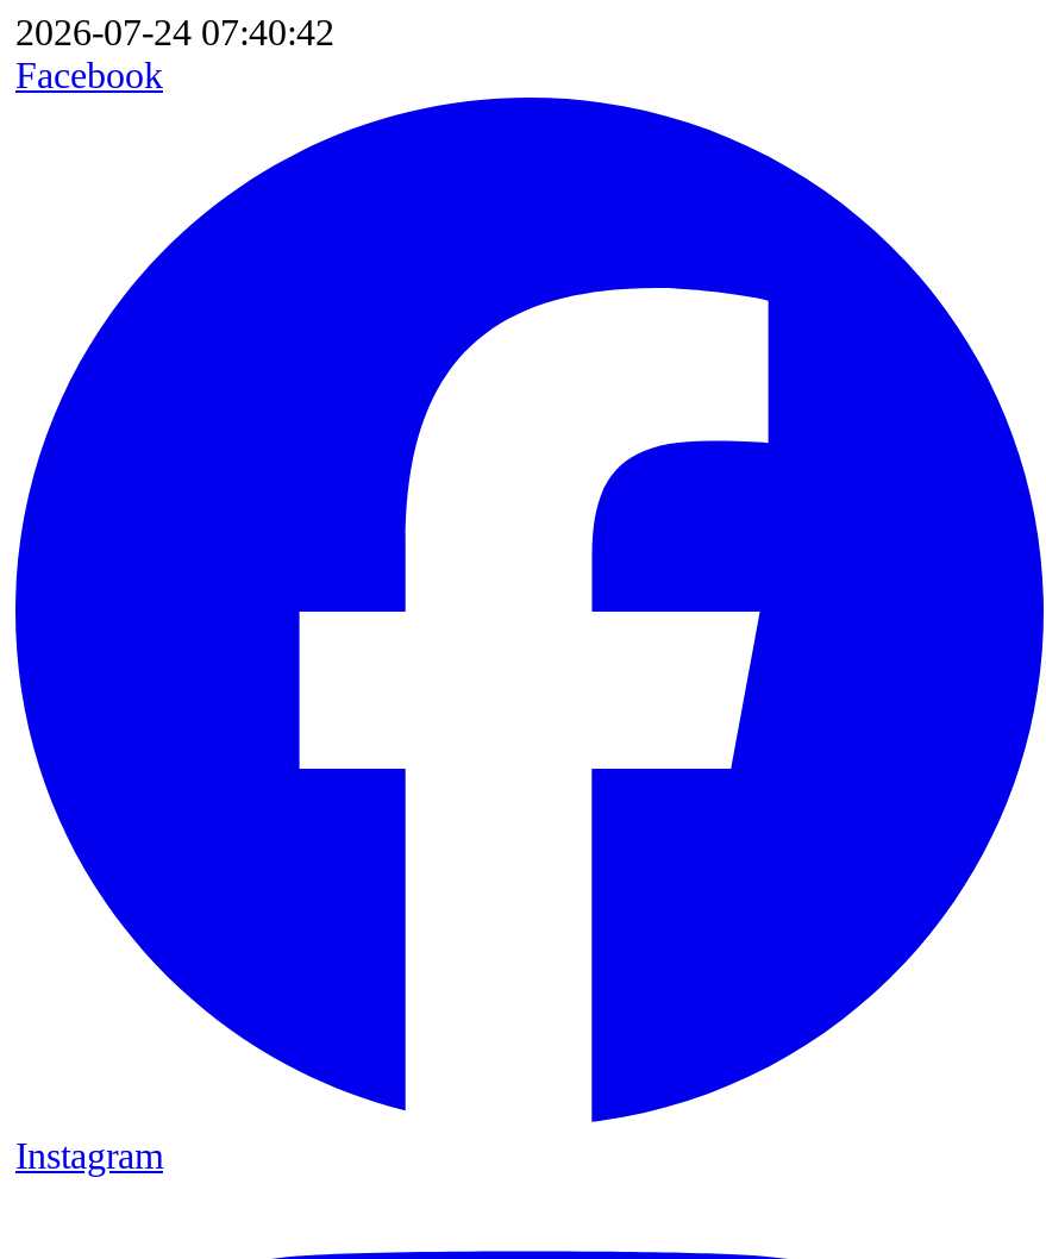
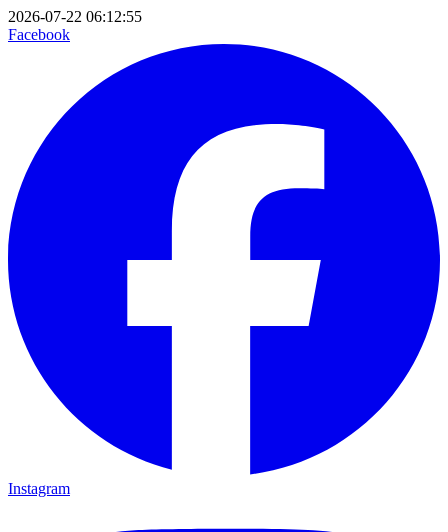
[15,12,334,52] 2026-07-24 07:40:42 -> [8,8,142,25] 2026-07-22 06:12:55

